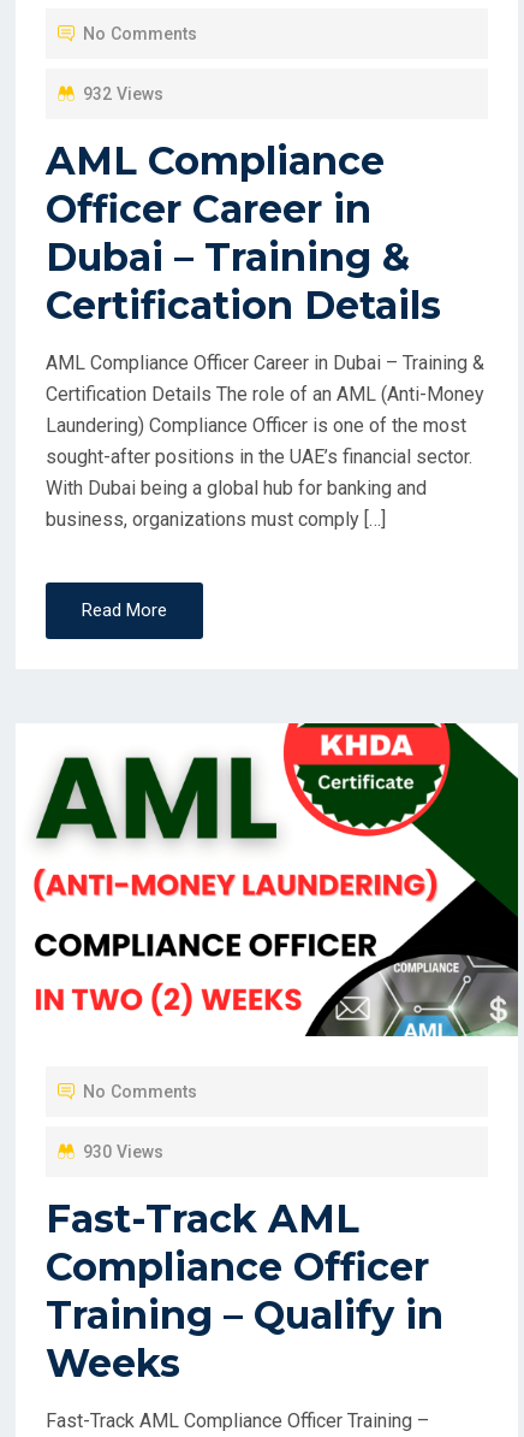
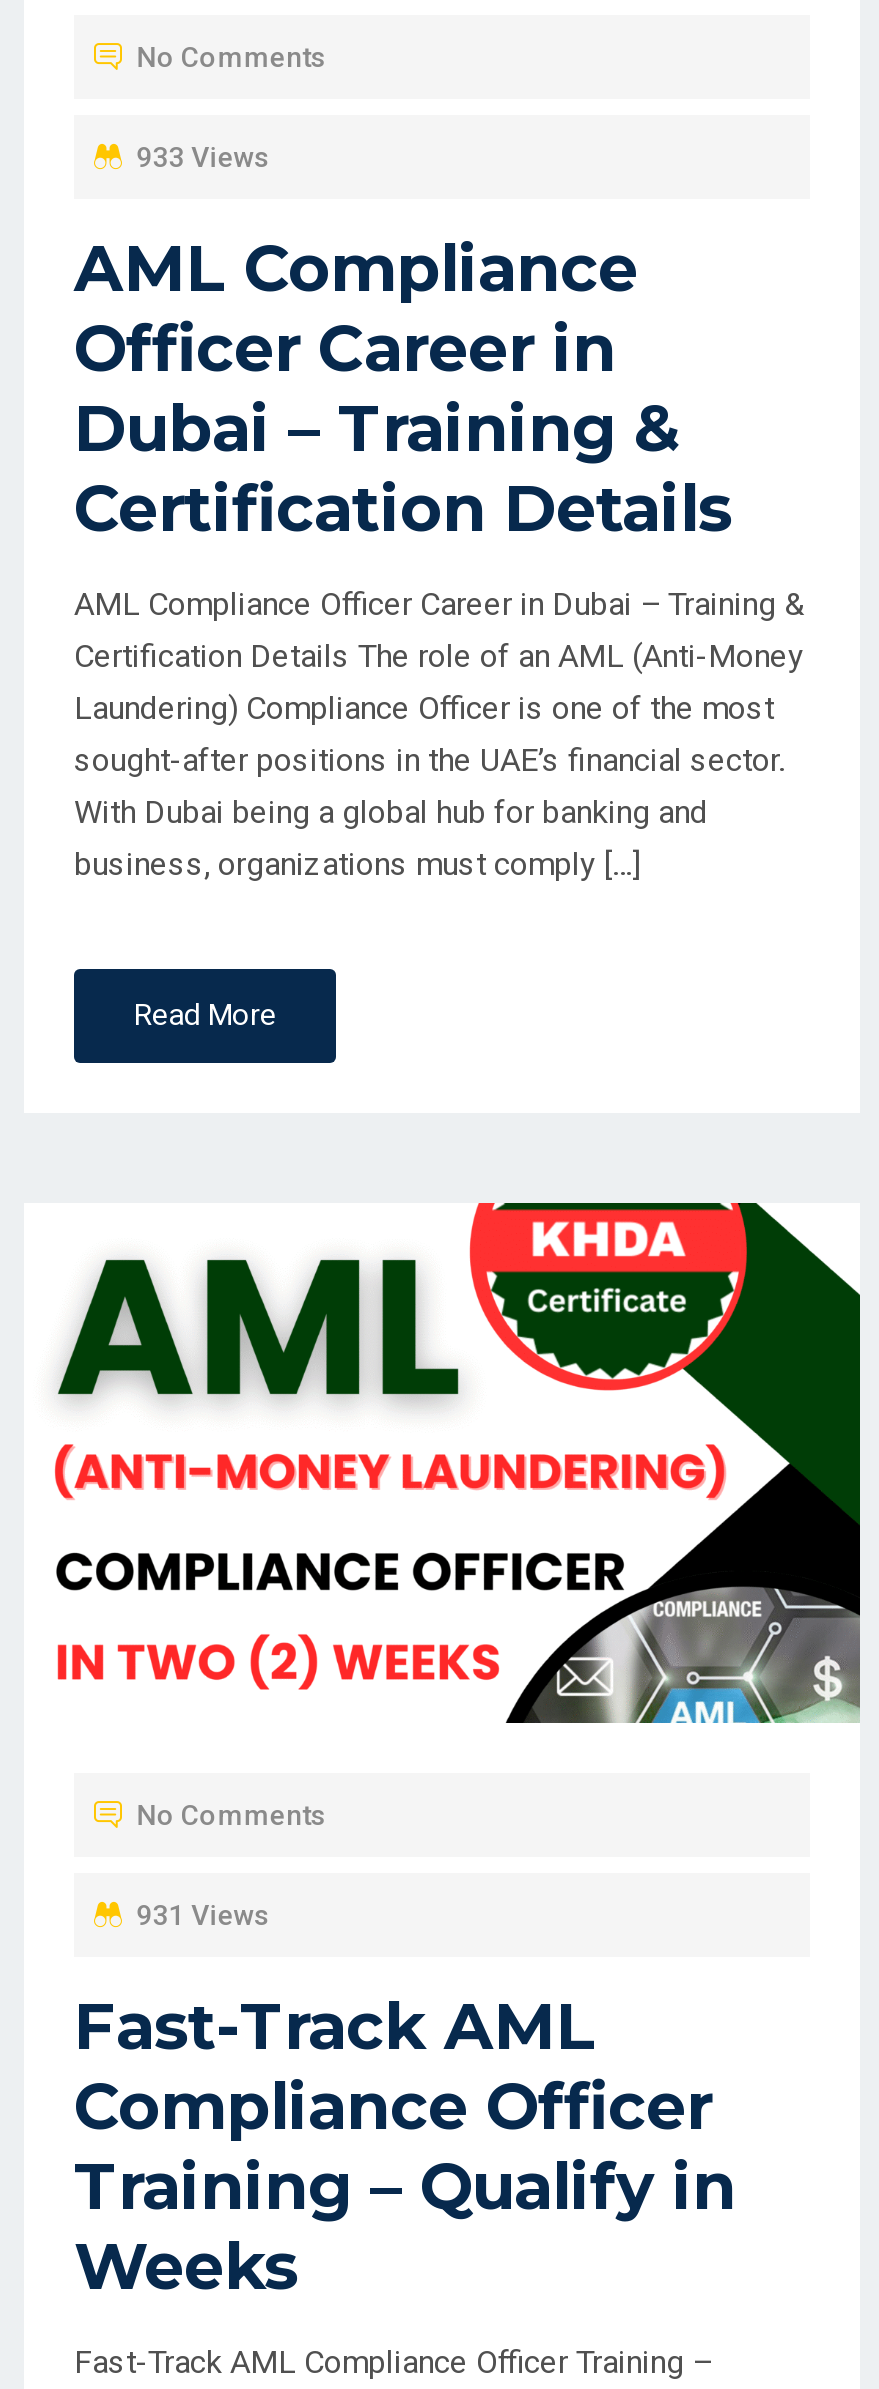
[83,84,164,103] 932 Views -> [136,140,270,172] 933 Views
[83,1142,164,1161] 930 Views -> [136,1899,270,1931] 931 Views

